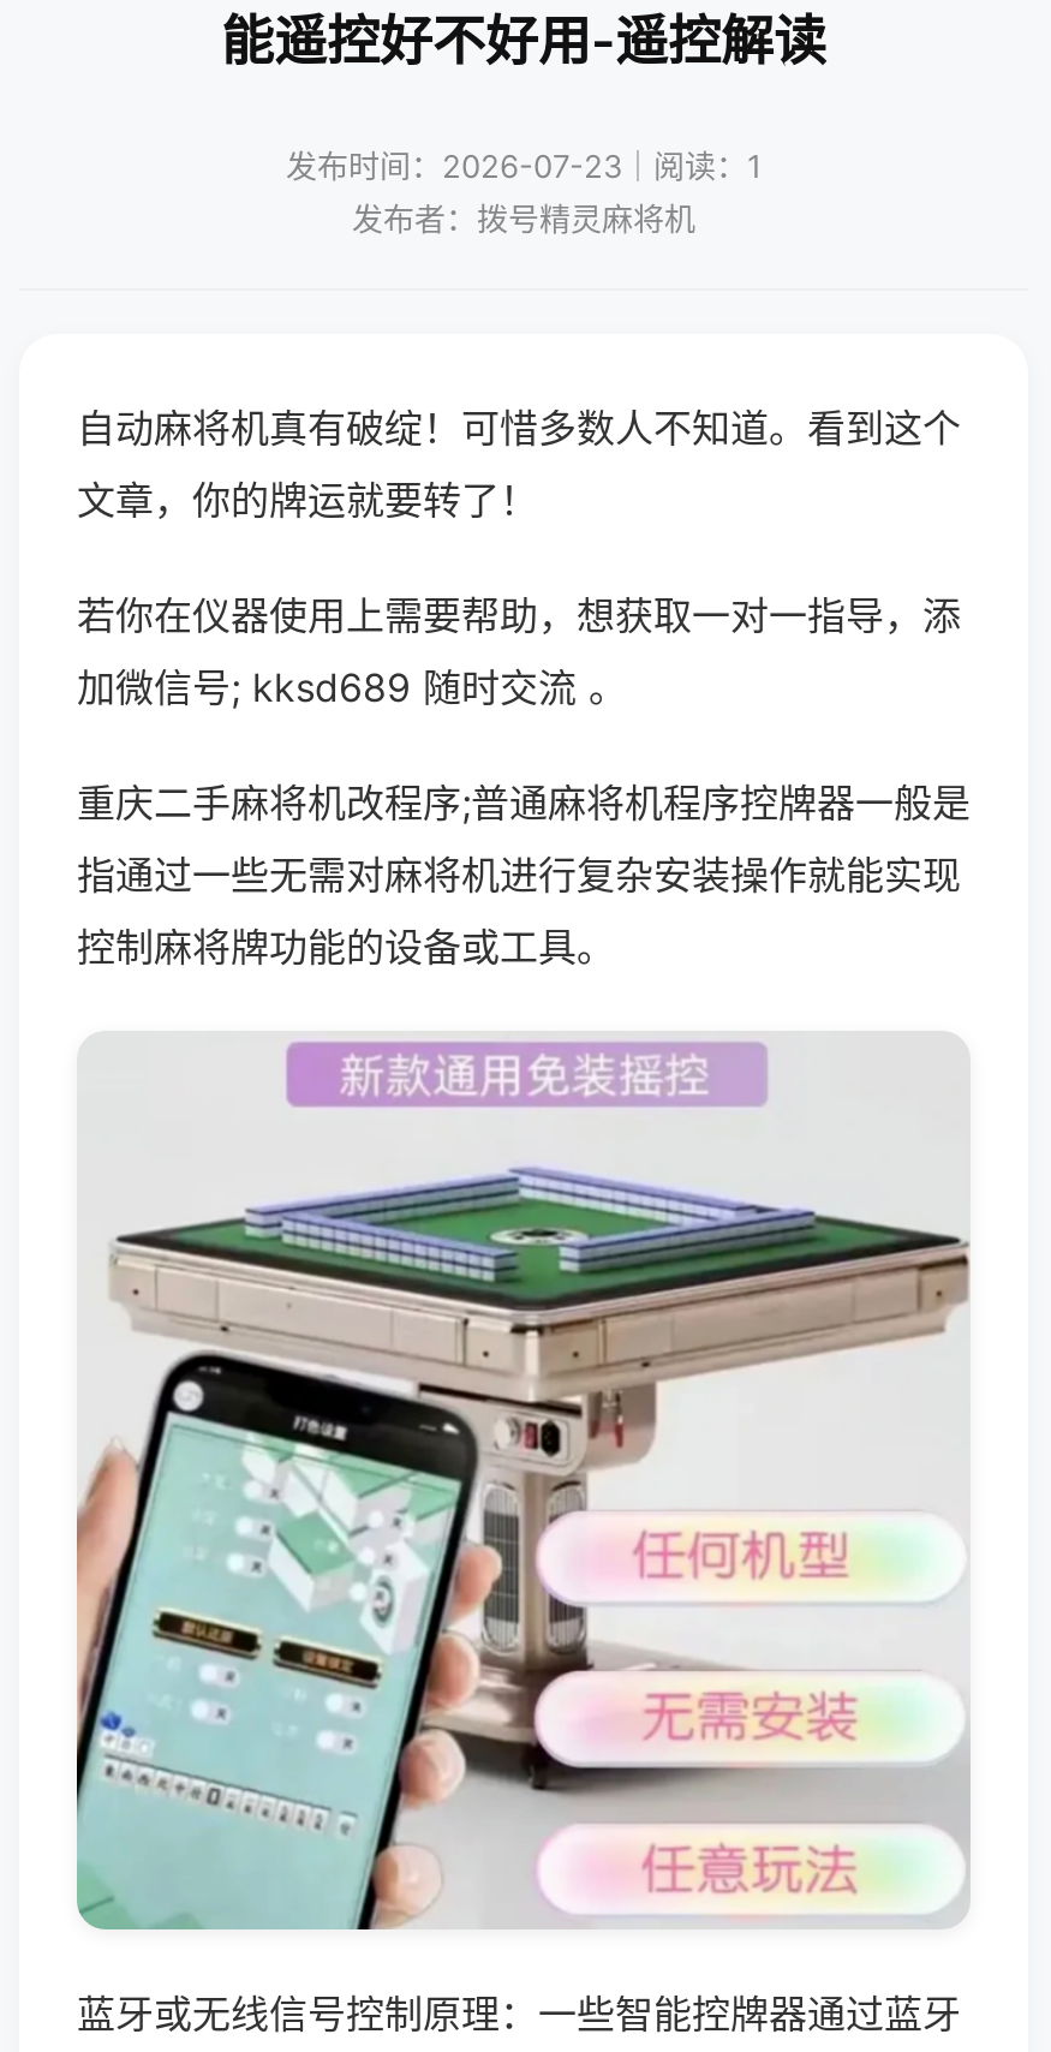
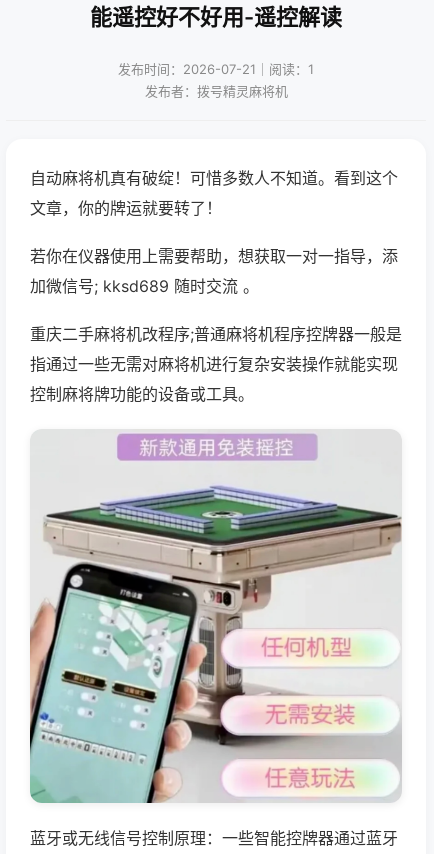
[286,147,762,185] 发布时间：2026-07-23｜阅读：1 -> [118,61,314,77] 发布时间：2026-07-21｜阅读：1

